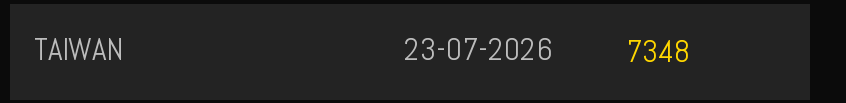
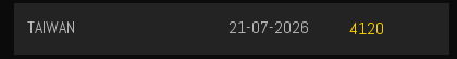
[404,31,552,71] 23-07-2026 -> [228,17,309,39] 21-07-2026
[626,32,690,72] 7348 -> [349,18,384,39] 4120

